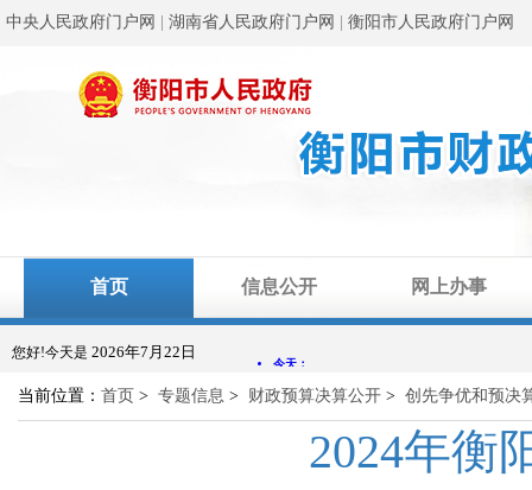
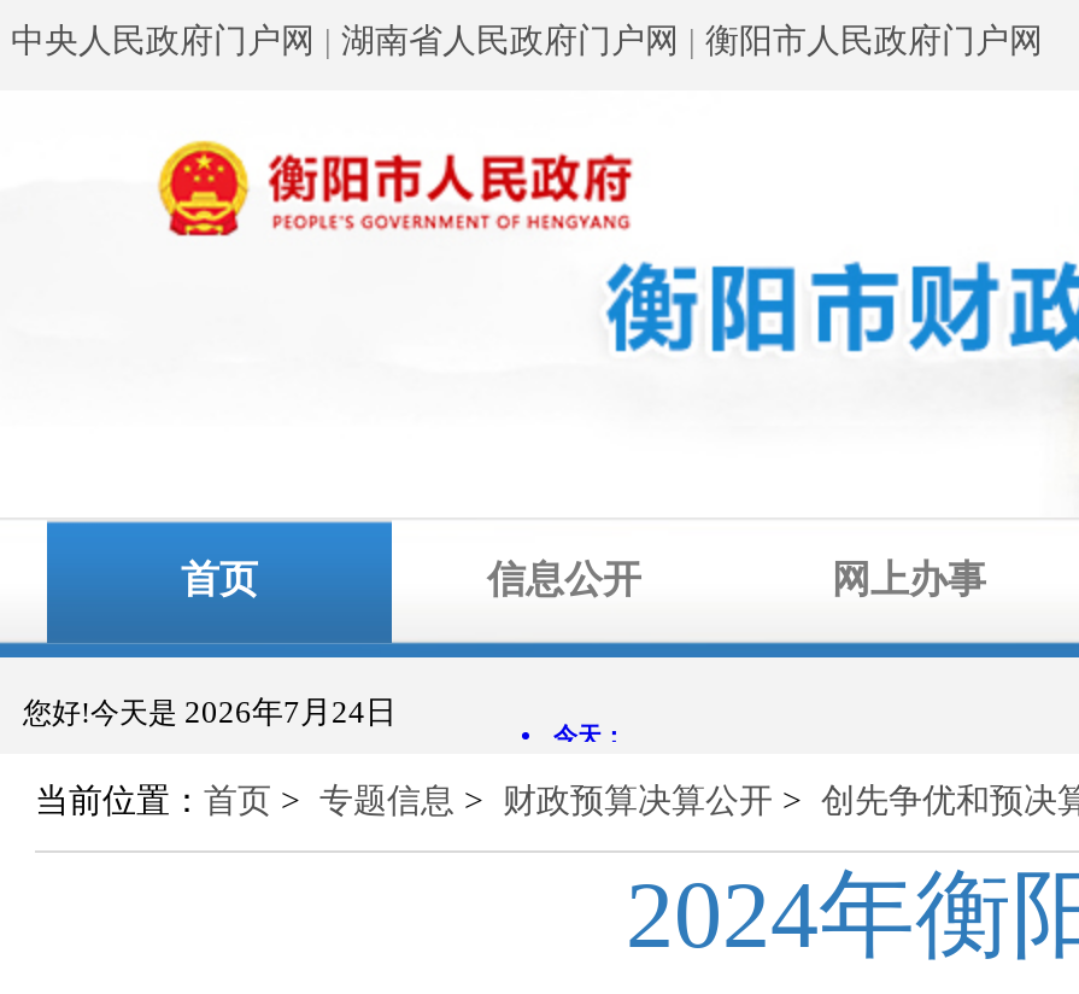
[12,343,196,361] 您好!今天是 2026年7月22日 -> [23,694,397,730] 您好!今天是 2026年7月24日

